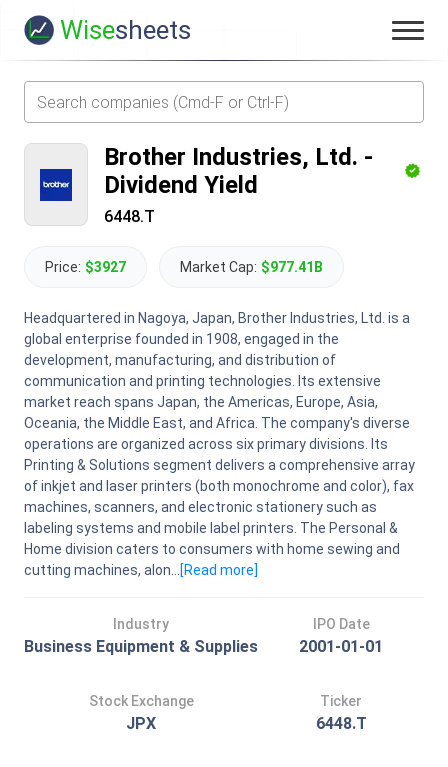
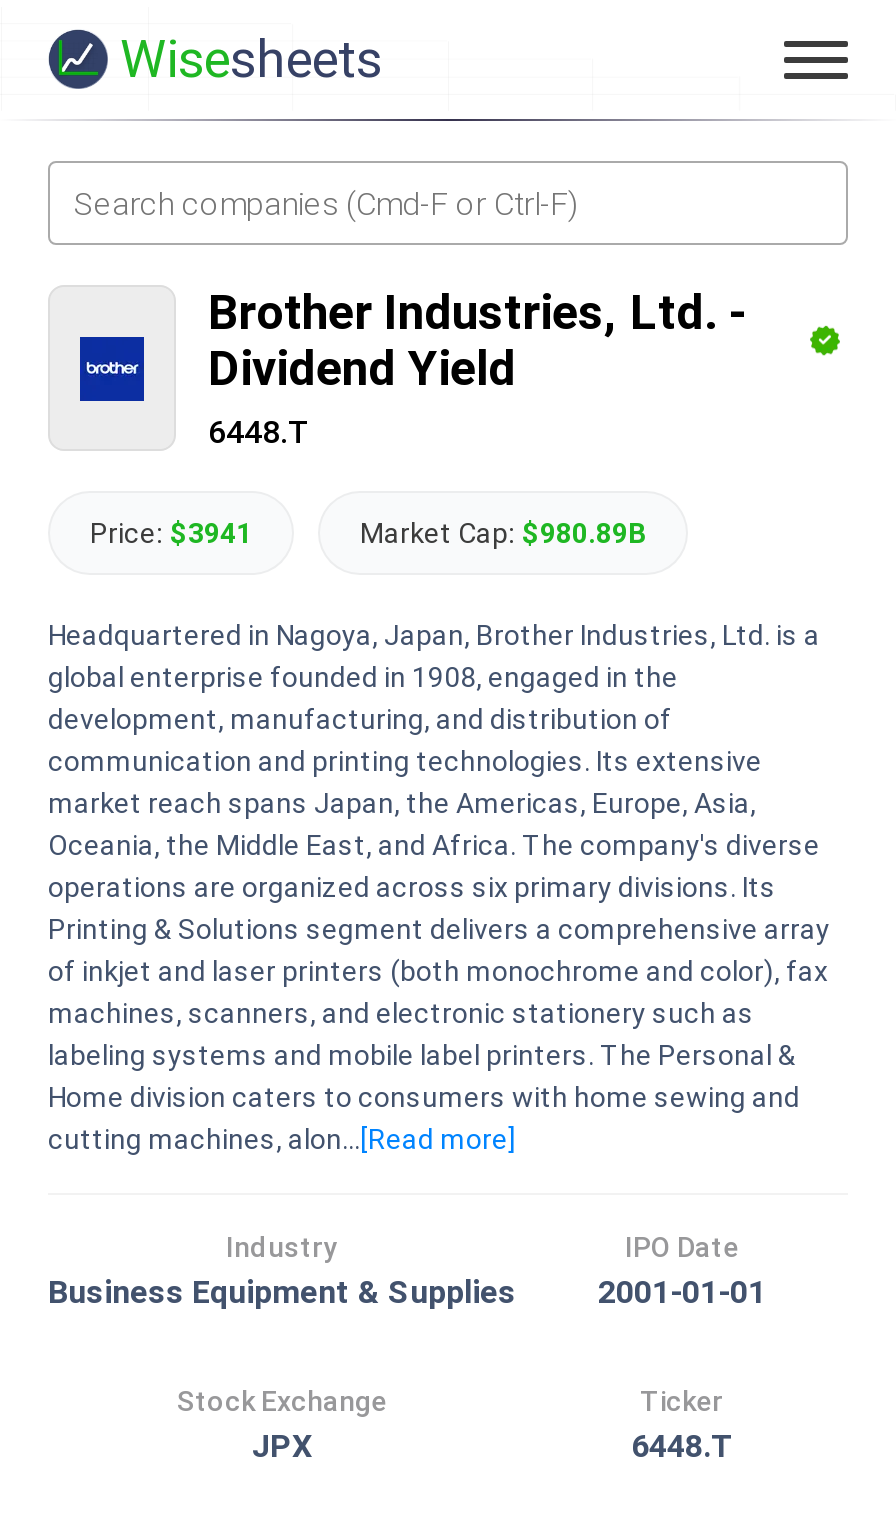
[45,259,126,275] Price: $3927 -> [90,517,252,549] Price: $3941
[180,259,323,275] Market Cap: $977.41B -> [360,517,646,549] Market Cap: $980.89B

